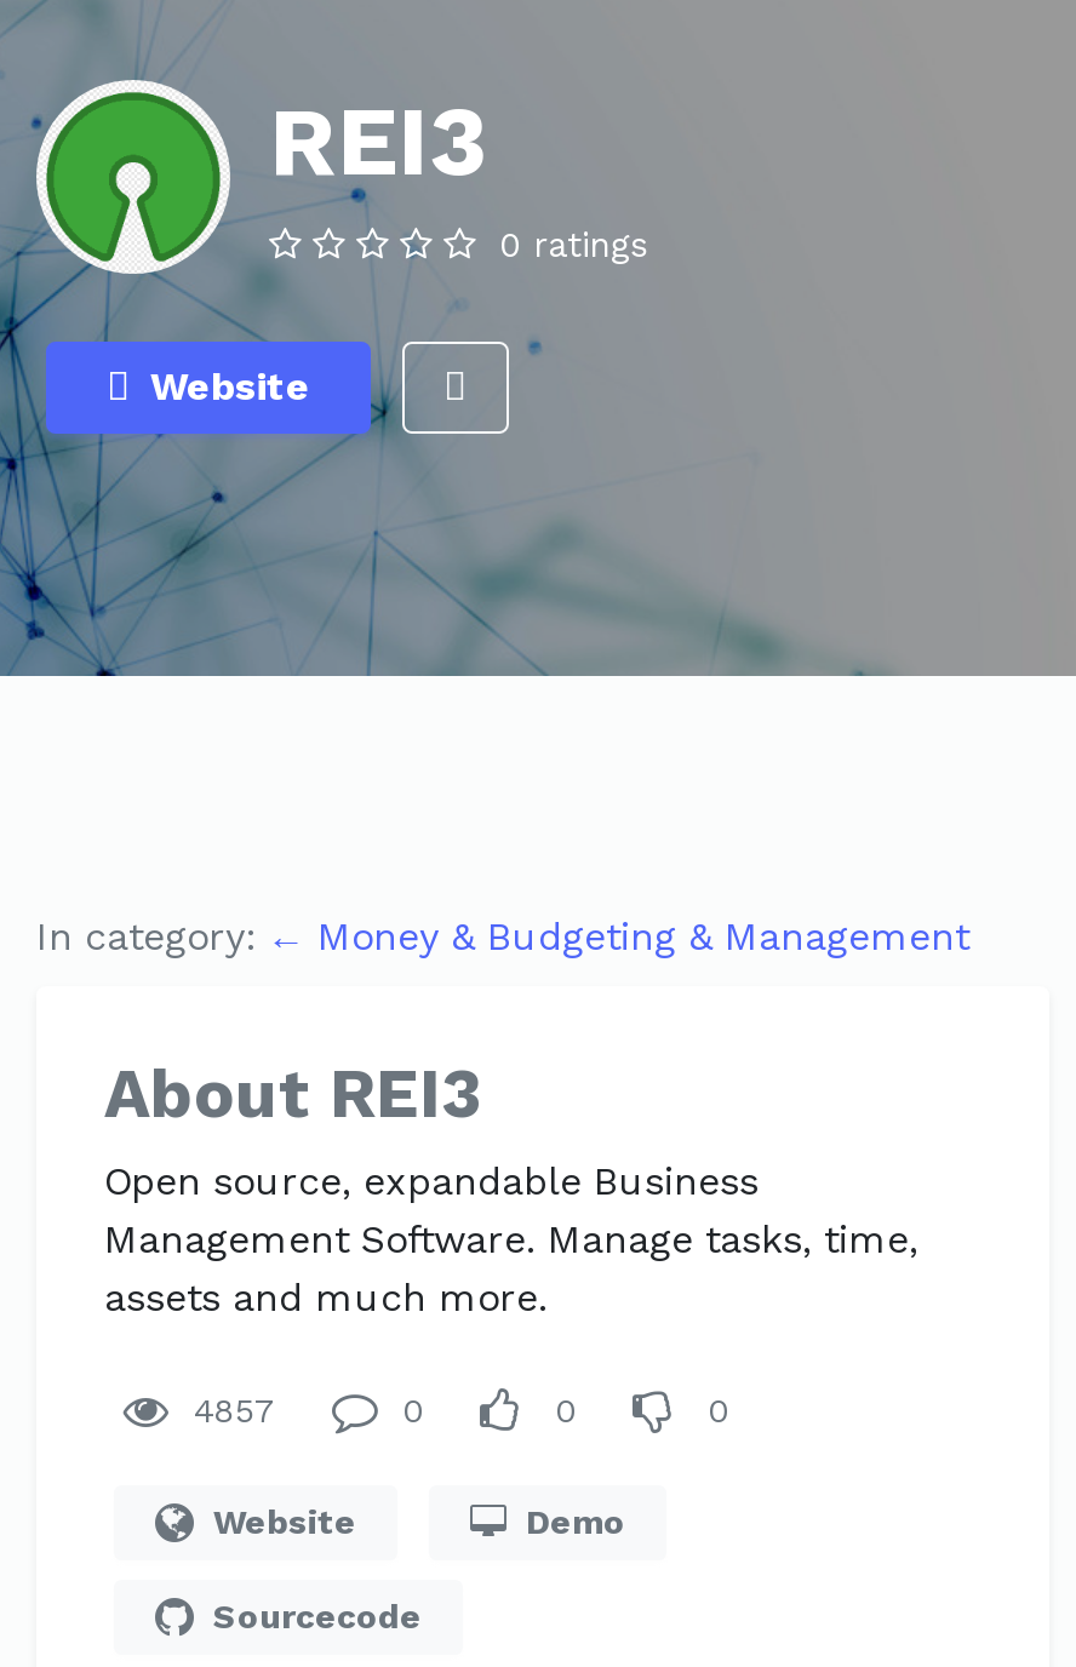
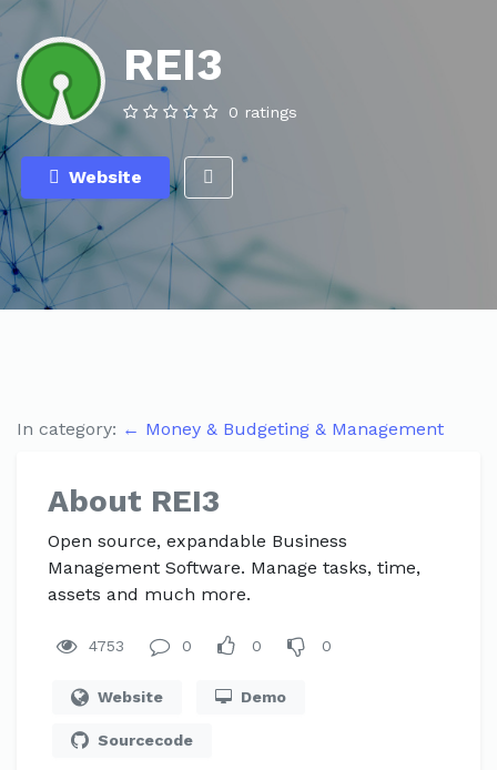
[170,1391,448,1430] 4857 0 -> [78,637,203,655] 4753 0

